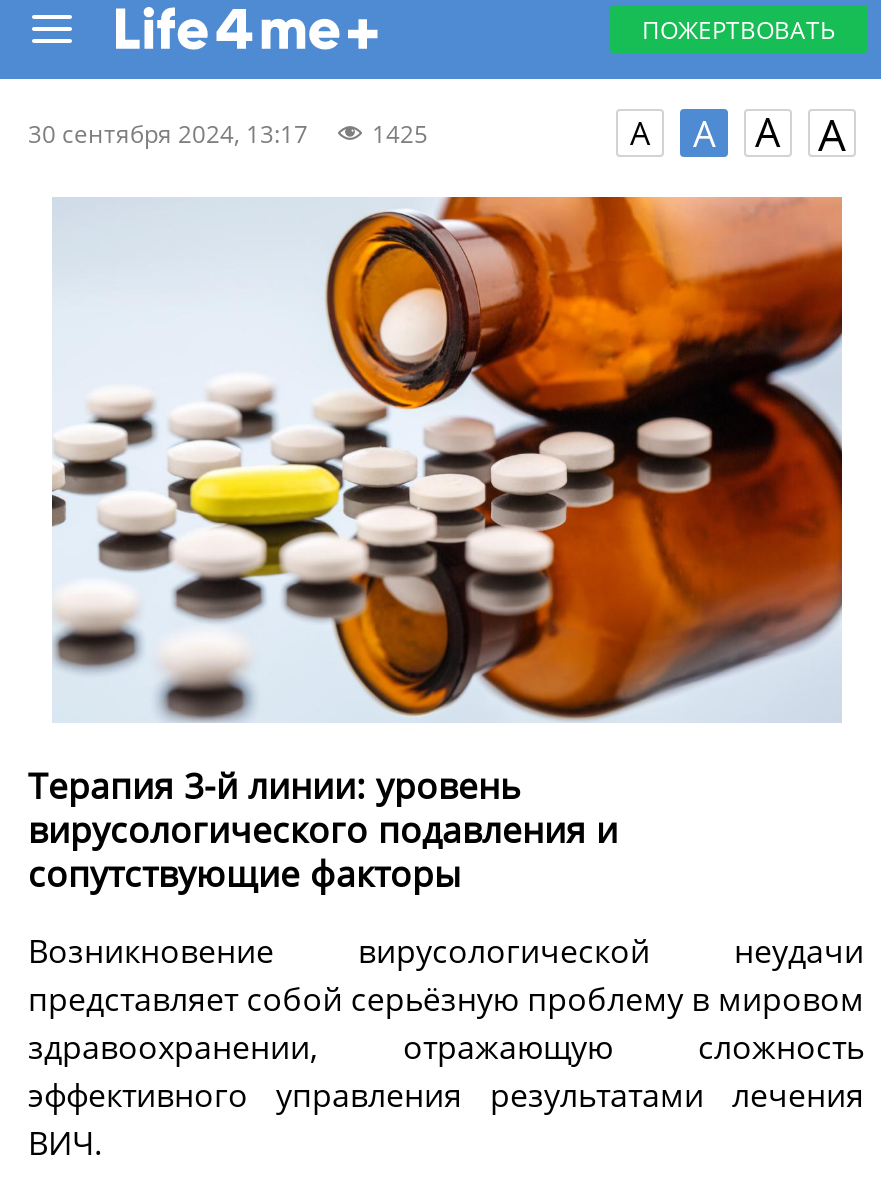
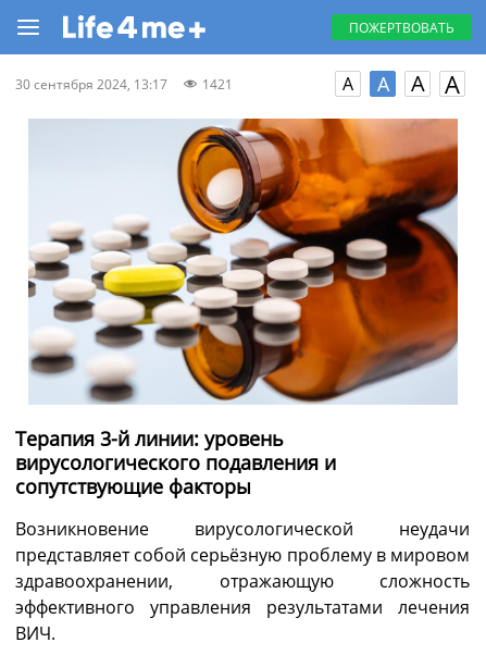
[28,116,428,150] 30 сентября 2024, 13:17 1425 -> [15,75,233,93] 30 сентября 2024, 13:17 1421

